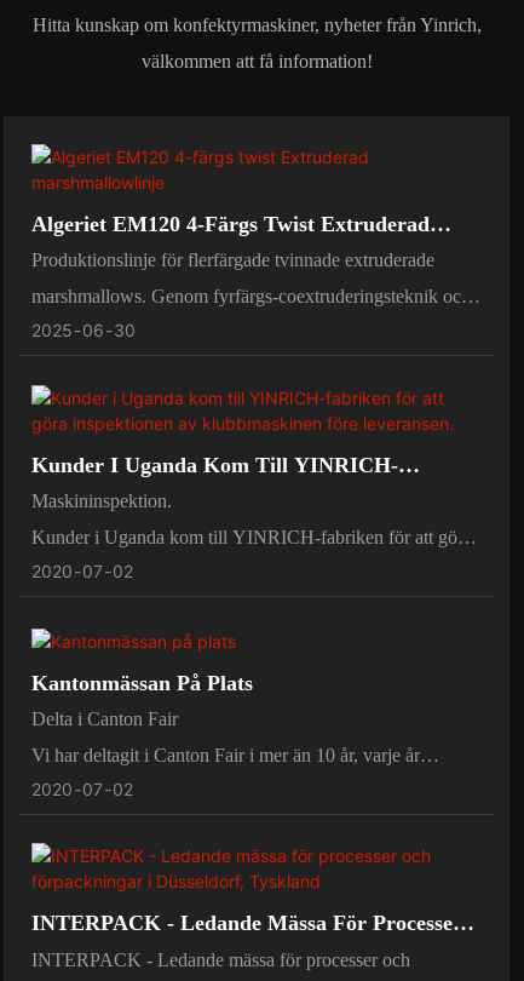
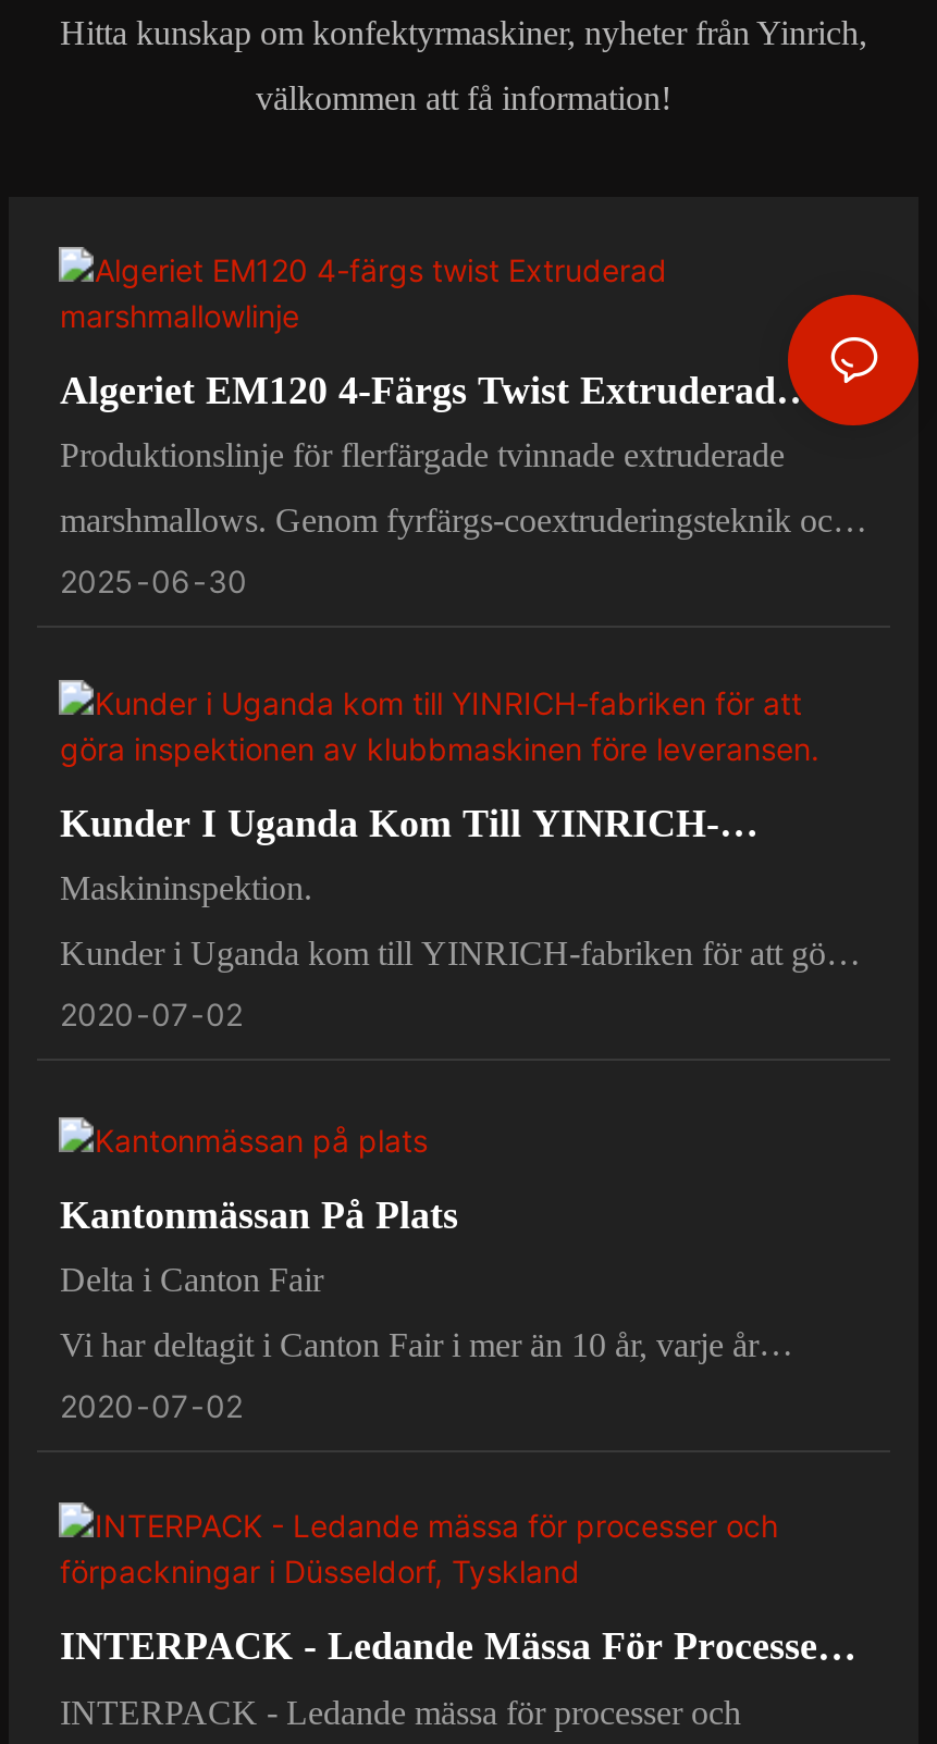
none -> [786,293,921,428] [image]

